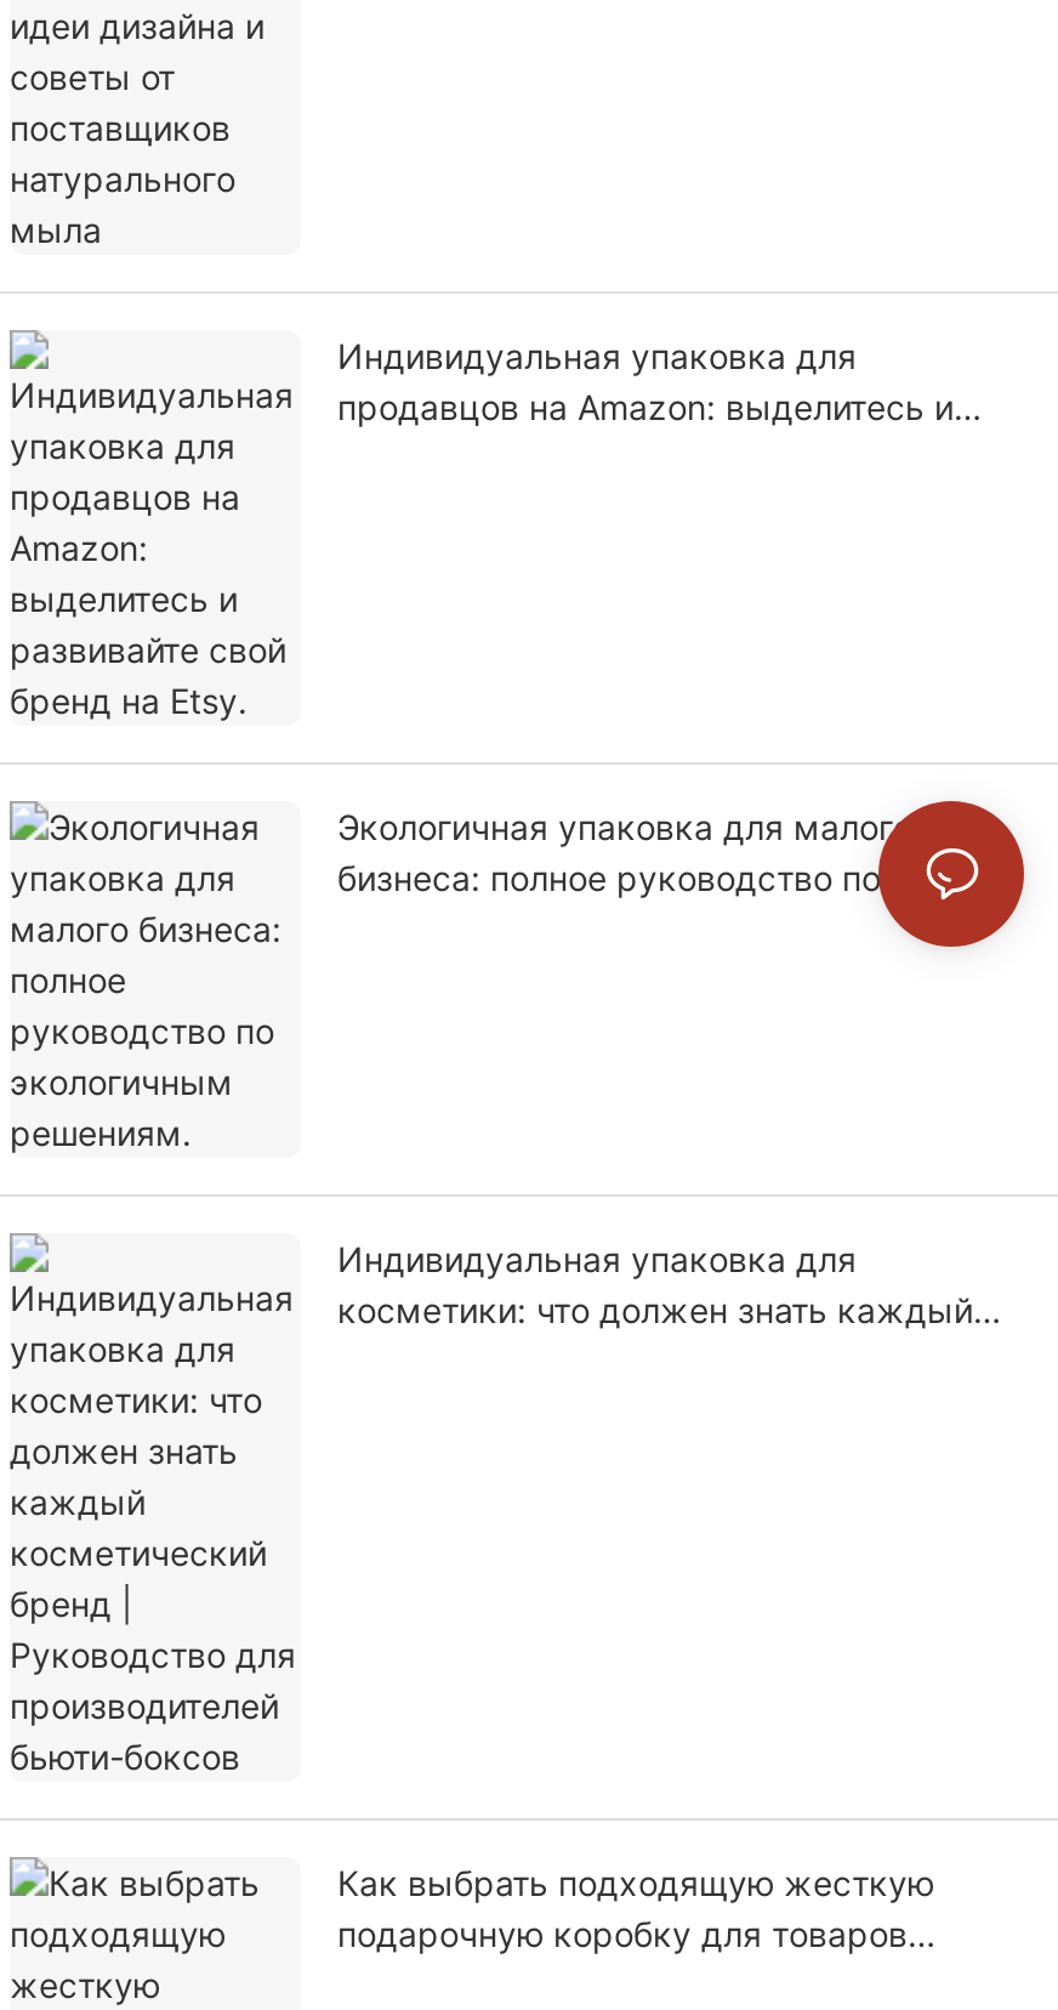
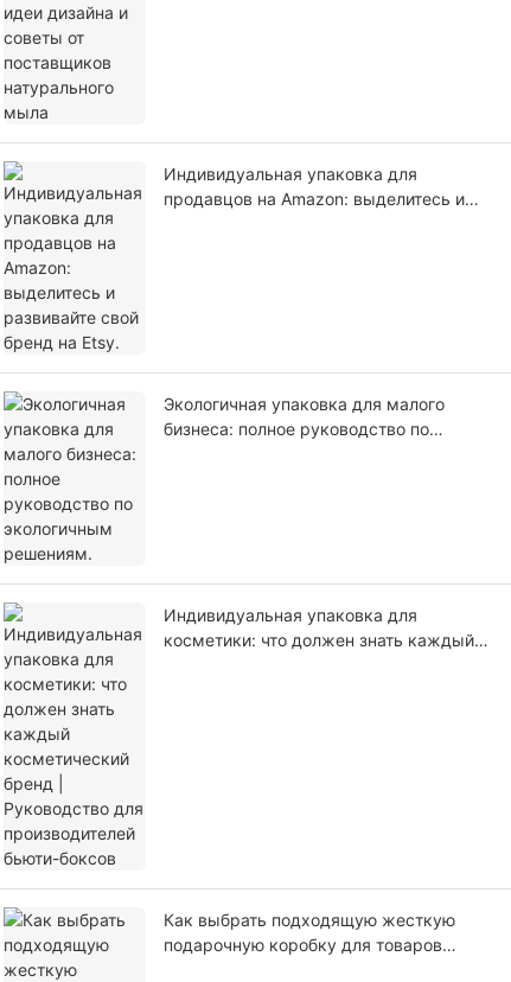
[881,796,1029,954] [image] -> none

